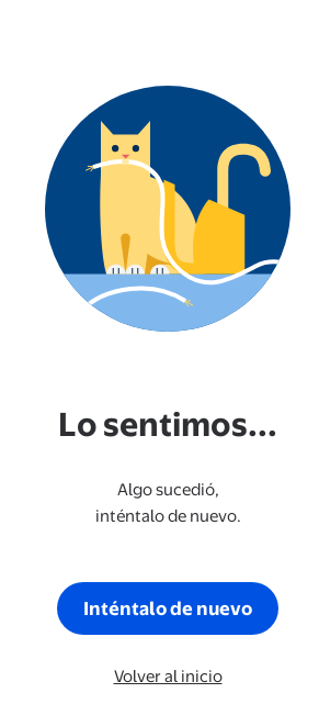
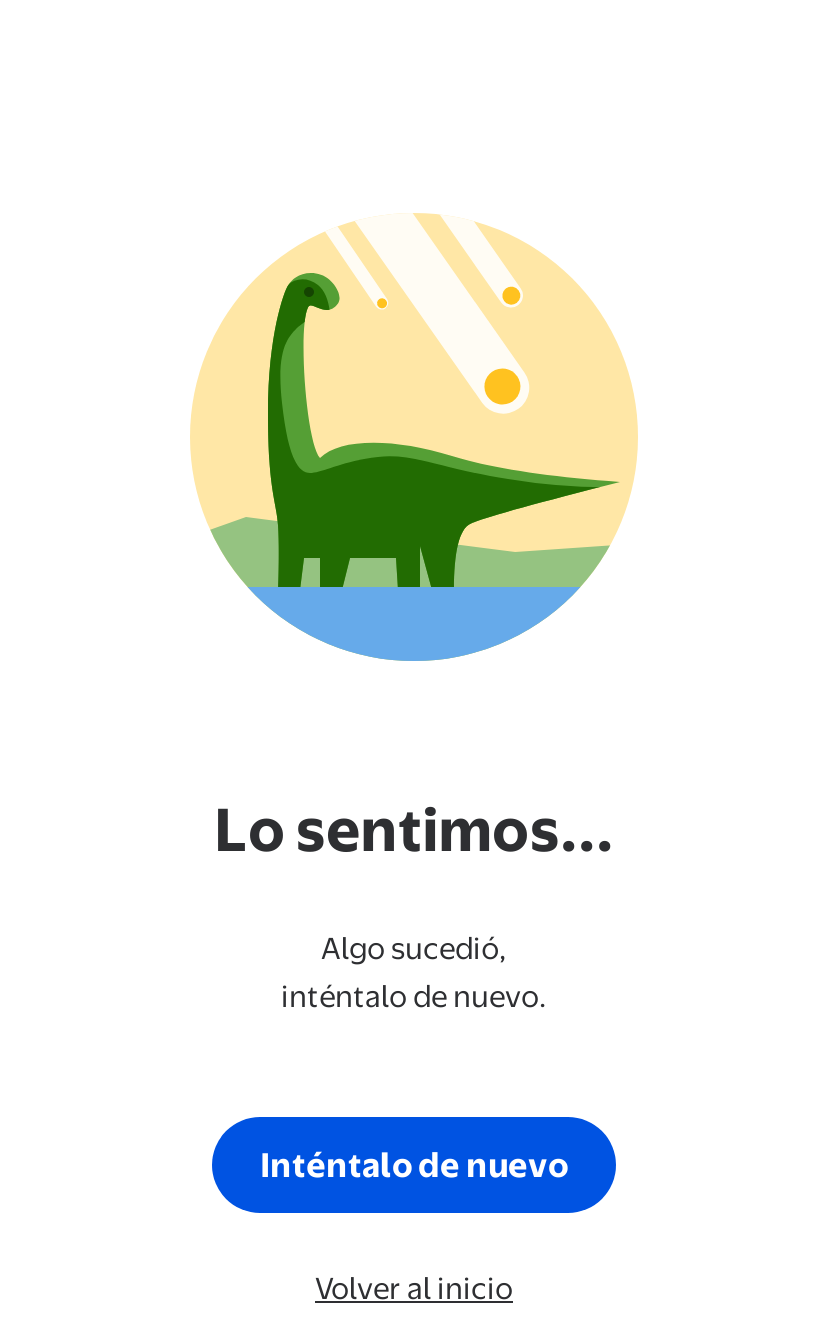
[44,85,292,308] [image] -> [190,213,638,615] [image]

